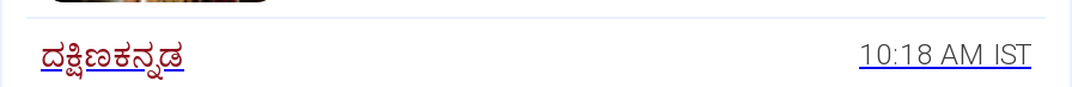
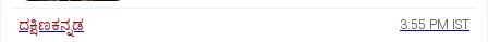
[859,38,1031,72] 10:18 AM IST -> [400,17,469,32] 3:55 PM IST

